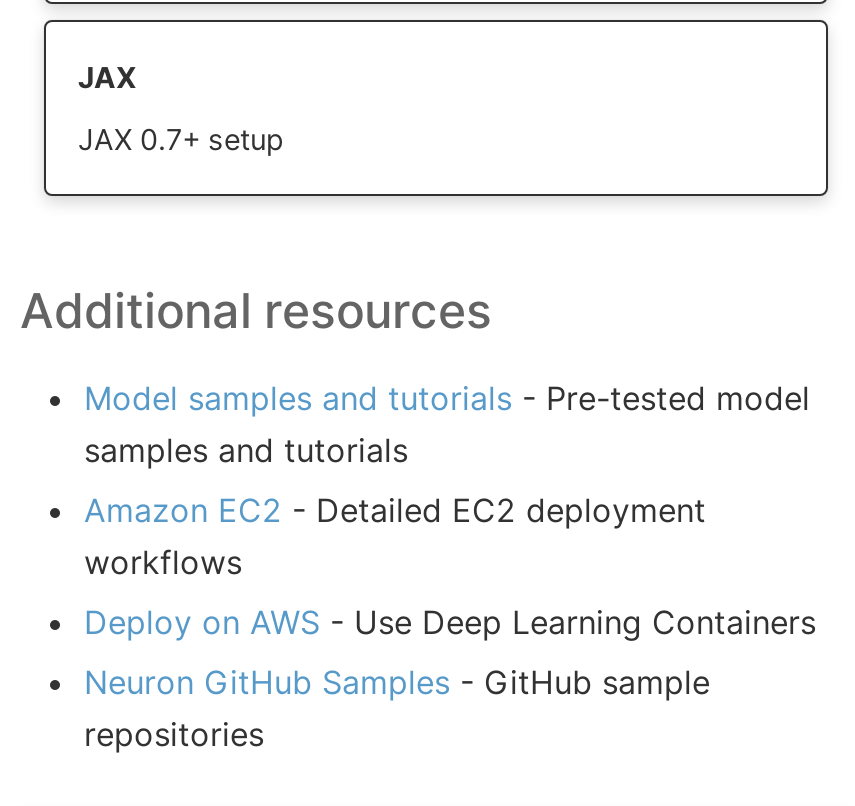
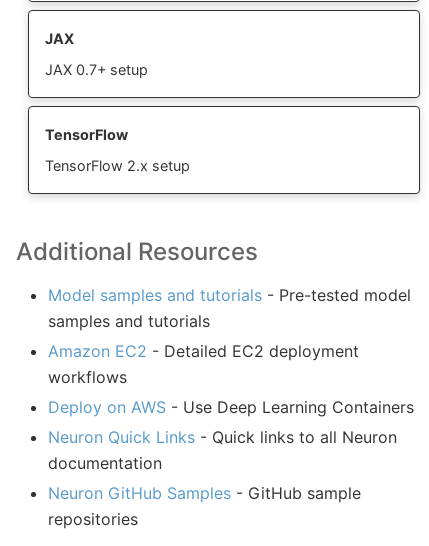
[20,283,492,341] Additional resources -> [16,126,258,266] TensorFlow | TensorFlow 2.x setup | Additional Resources
none -> [48,427,397,473] Neuron Quick Links - Quick links to all Neuron | documentation

